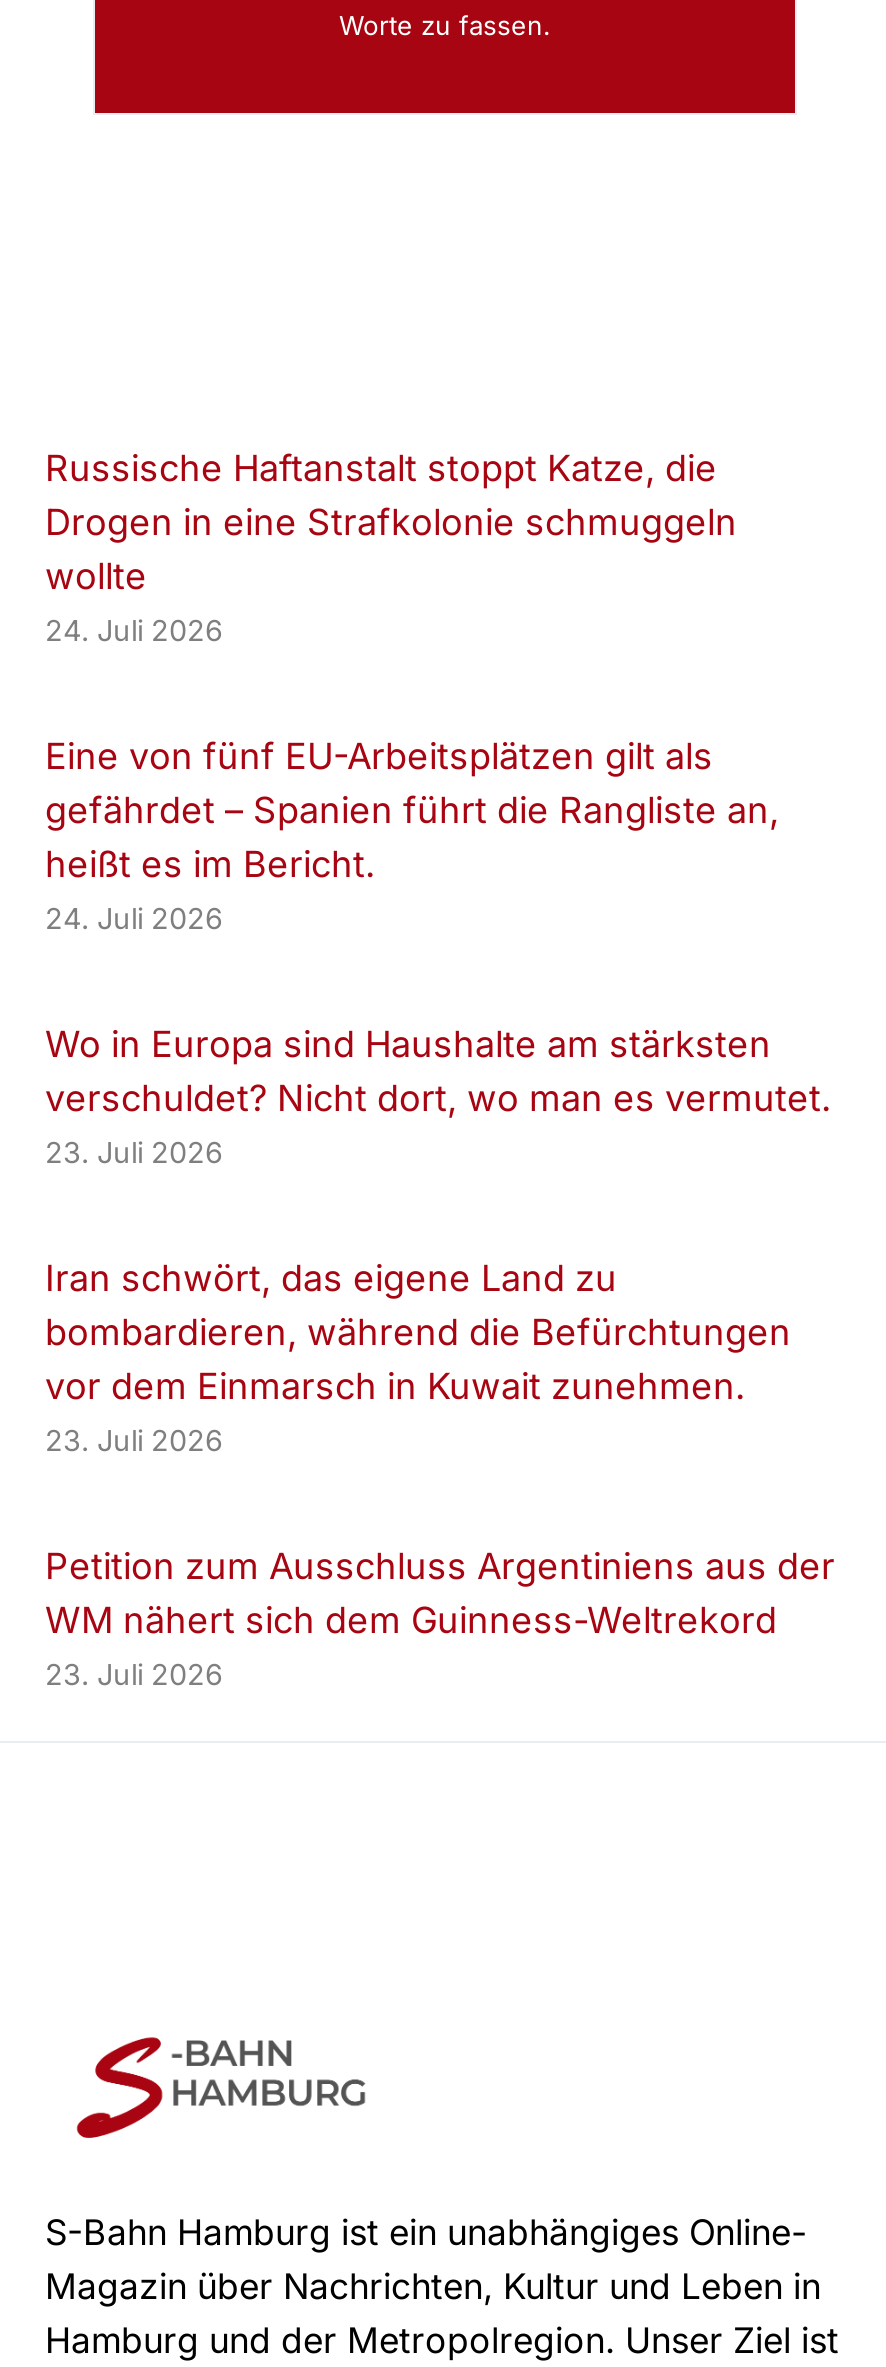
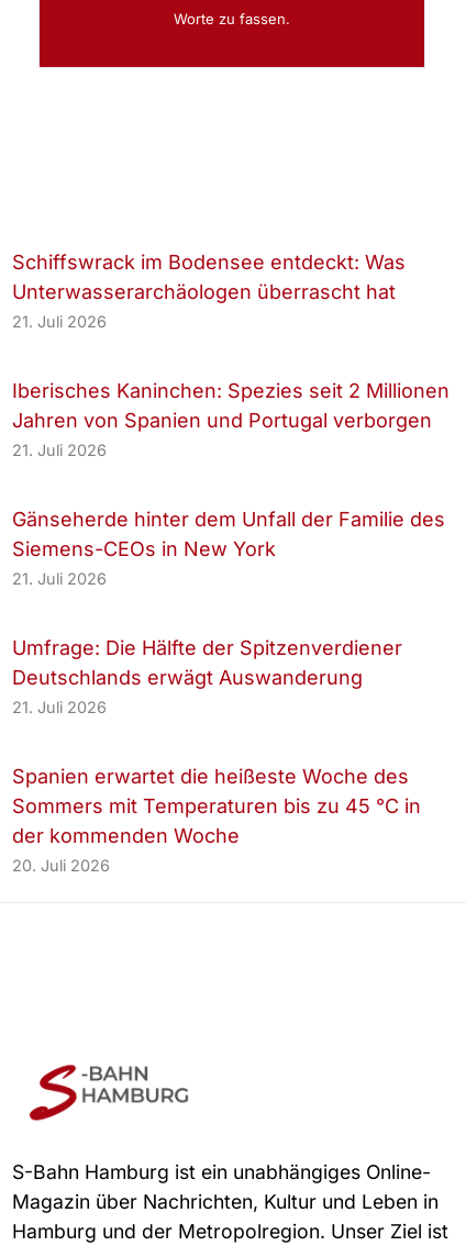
[45,447,737,647] Russische Haftanstalt stoppt Katze, die | Drogen in eine Strafkolonie schmuggeln | wollte | 24. Juli 2026 -> [12,251,406,331] Schiffswrack im Bodensee entdeckt: Was | Unterwasserarchäologen überrascht hat | 21. Juli 2026
[45,735,779,935] Eine von fünf EU-Arbeitsplätzen gilt als | gefährdet – Spanien führt die Rangliste an, | heißt es im Bericht. | 24. Juli 2026 -> [12,379,450,459] Iberisches Kaninchen: Spezies seit 2 Millionen | Jahren von Spanien und Portugal verborgen | 21. Juli 2026
[45,1023,831,1169] Wo in Europa sind Haushalte am stärksten | verschuldet? Nicht dort, wo man es vermutet. | 23. Juli 2026 -> [12,508,445,588] Gänseherde hinter dem Unfall der Familie des | Siemens-CEOs in New York | 21. Juli 2026
[45,1257,791,1457] Iran schwört, das eigene Land zu | bombardieren, während die Befürchtungen | vor dem Einmarsch in Kuwait zunehmen. | 23. Juli 2026 -> [12,636,402,716] Umfrage: Die Hälfte der Spitzenverdiener | Deutschlands erwägt Auswanderung | 21. Juli 2026
[45,1545,835,1691] Petition zum Ausschluss Argentiniens aus der | WM nähert sich dem Guinness-Weltrekord | 23. Juli 2026 -> [12,765,421,875] Spanien erwartet die heißeste Woche des | Sommers mit Temperaturen bis zu 45 °C in | der kommenden Woche | 20. Juli 2026

